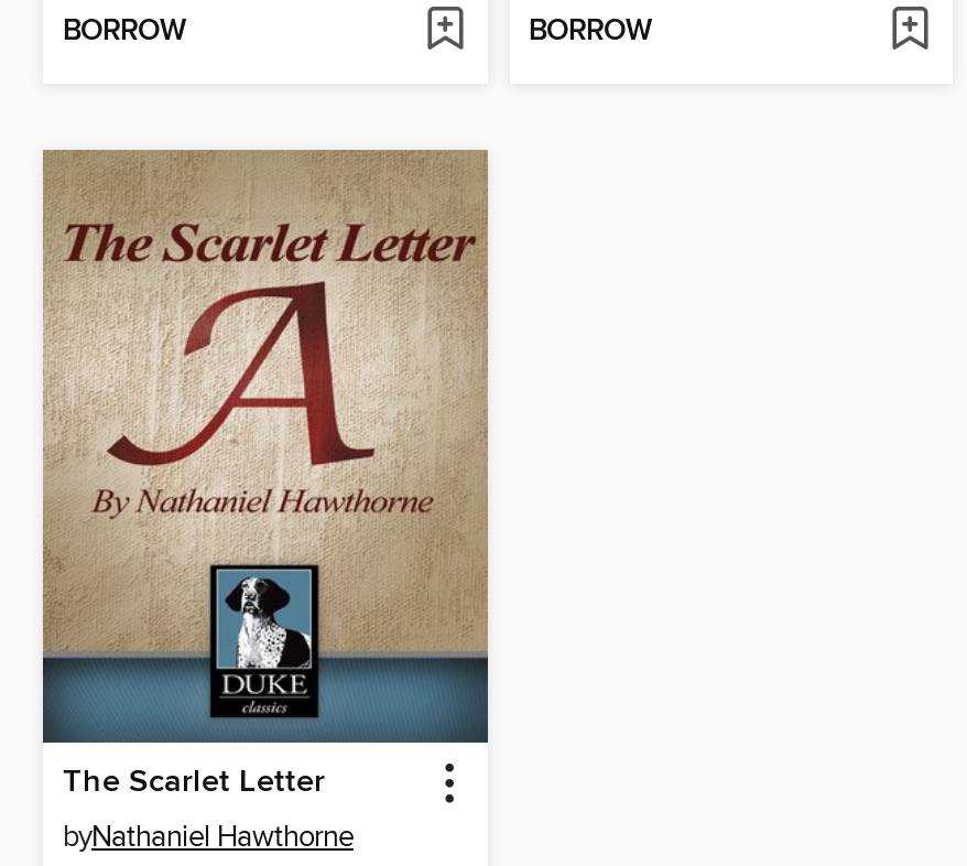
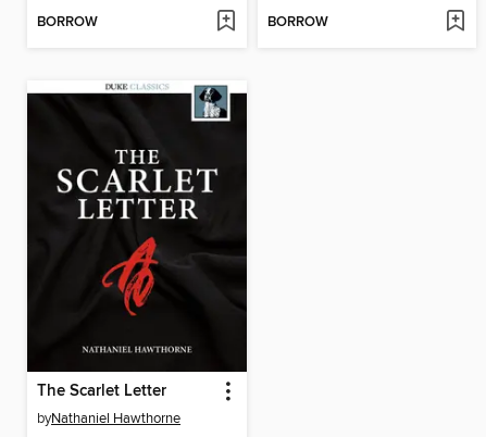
[41,147,490,744] [image] -> [26,80,247,373] [image]

